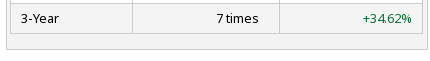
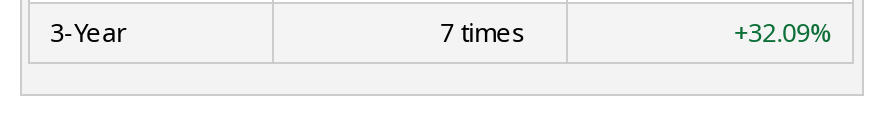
[363,9,412,27] +34.62% -> [734,14,832,50] +32.09%

